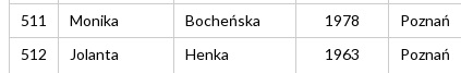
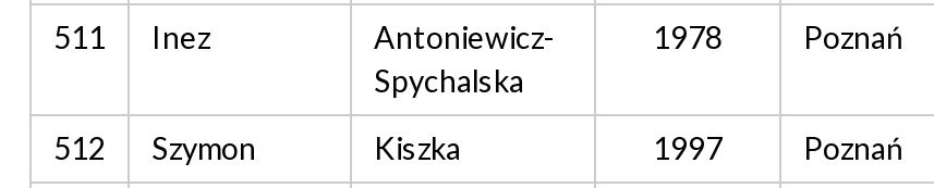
[70,11,260,29] Monika | Bocheńska -> [151,18,555,98] Inez | Antoniewicz- | Spychalska
[70,44,360,63] Jolanta | Henka | 1963 -> [151,129,723,166] Szymon | Kiszka | 1997

